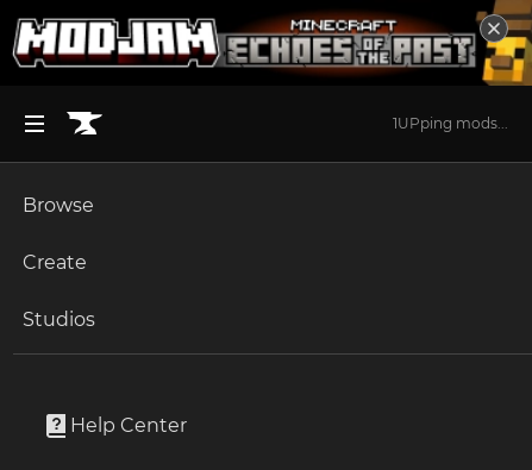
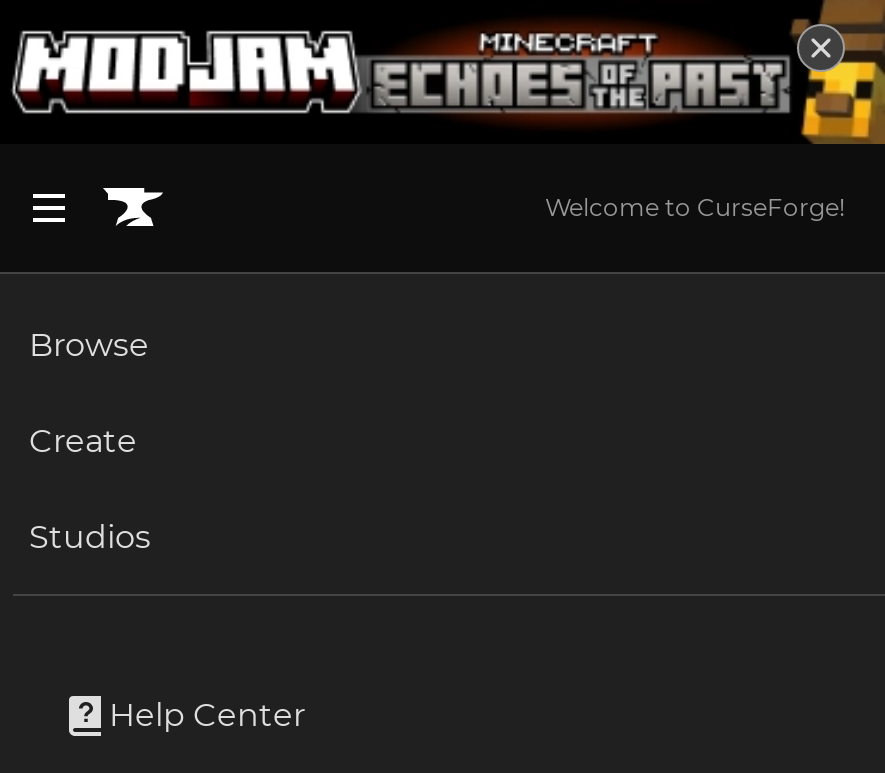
[393,114,508,132] 1UPping mods... -> [545,191,845,221] Welcome to CurseForge!

